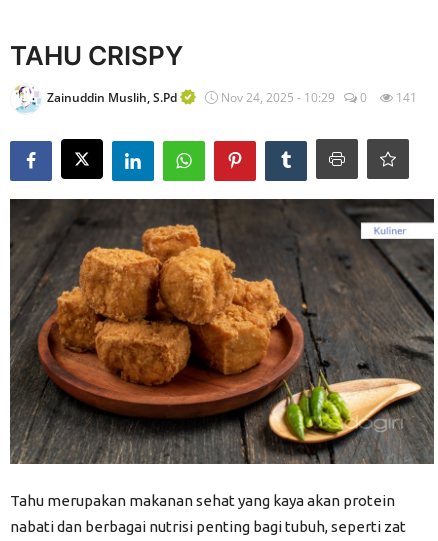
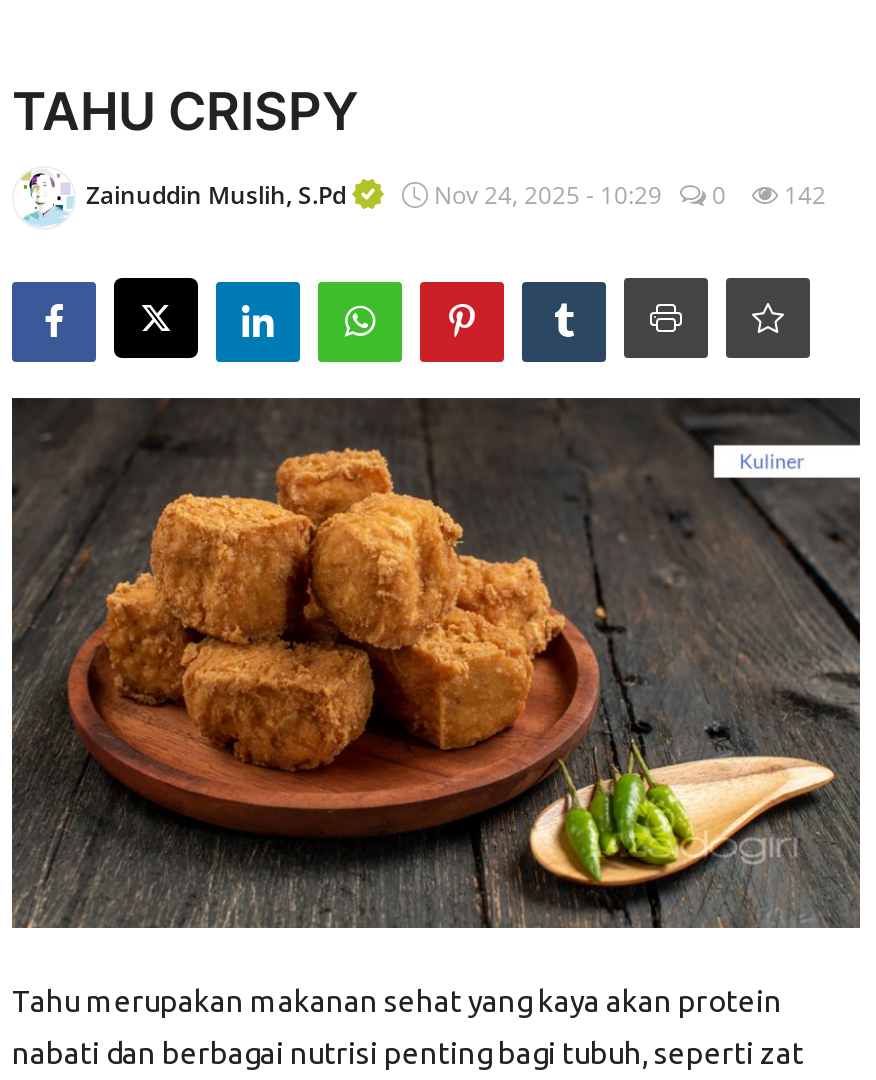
[221,89,417,106] Nov 24, 2025 - 10:29 0 141 -> [434,178,826,212] Nov 24, 2025 - 10:29 0 142

